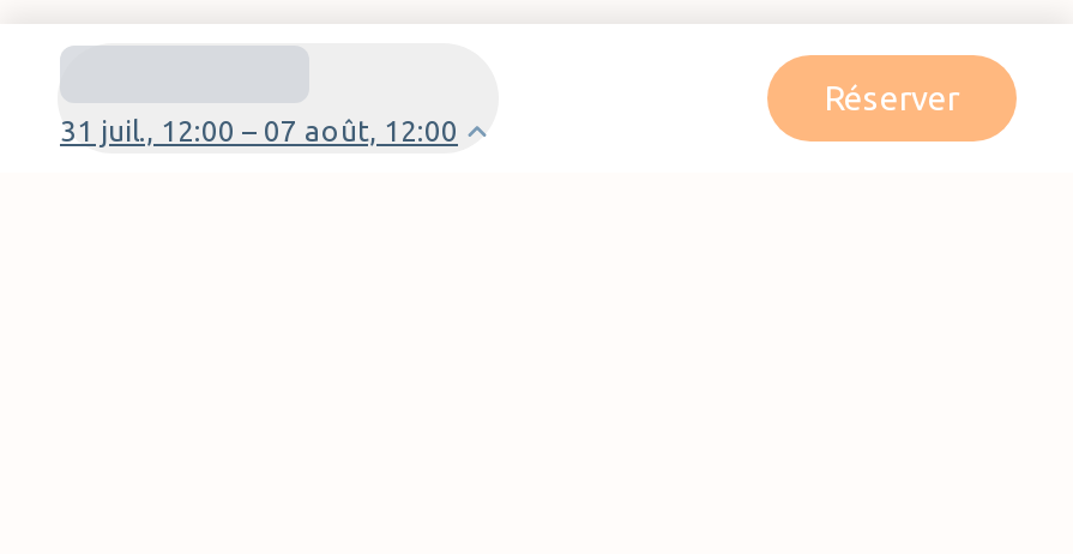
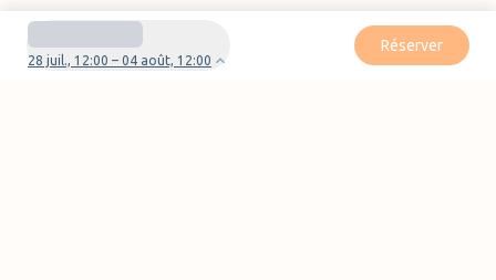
[60,115,458,146] 31 juil., 12:00 – 07 août, 12:00 -> [28,53,211,68] 28 juil., 12:00 – 04 août, 12:00

